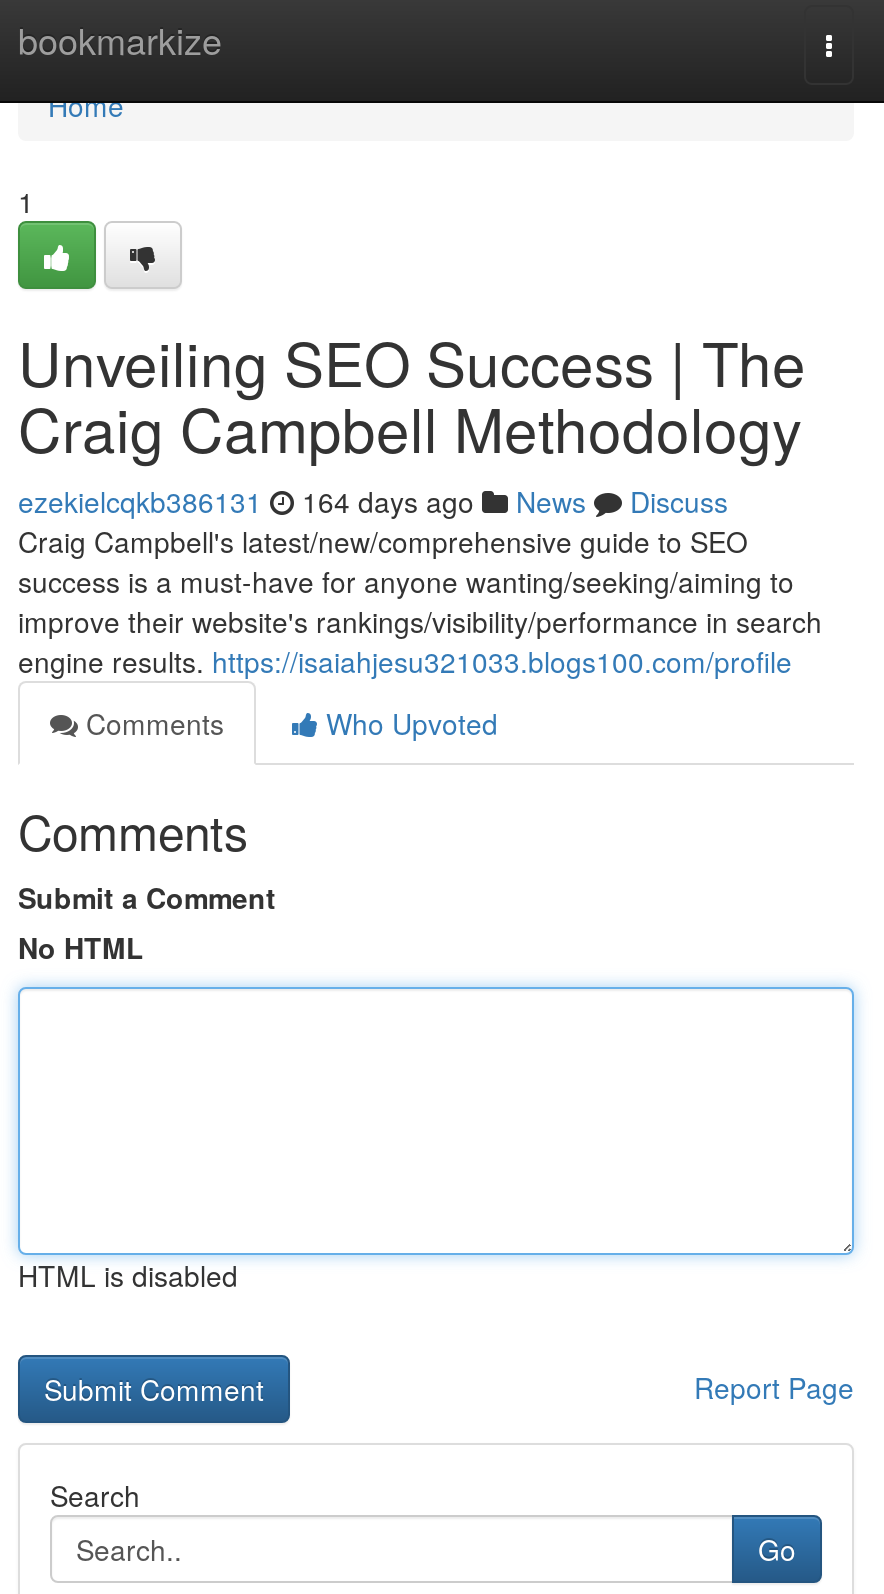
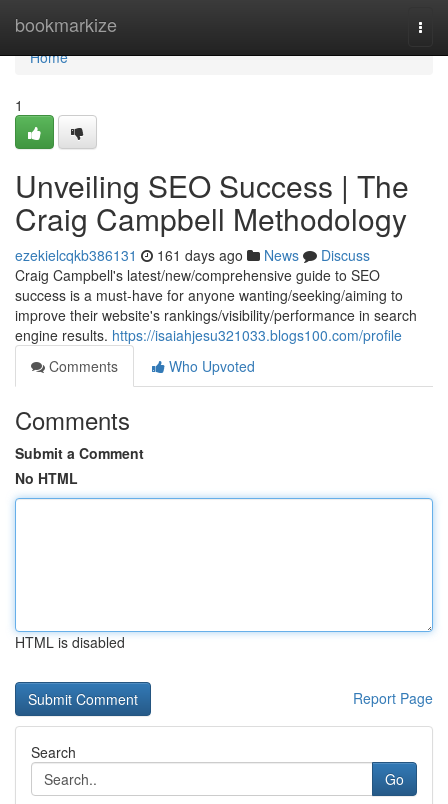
[18,481,728,521] ezekielcqkb386131 164 days ago News Discuss -> [15,245,370,265] ezekielcqkb386131 161 days ago News Discuss

